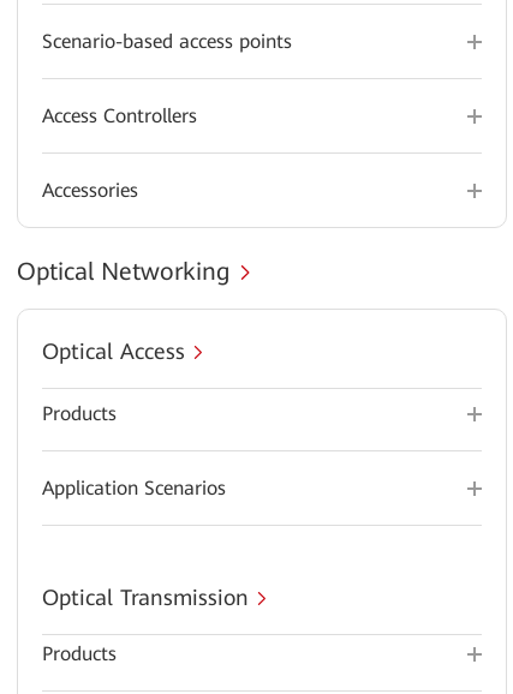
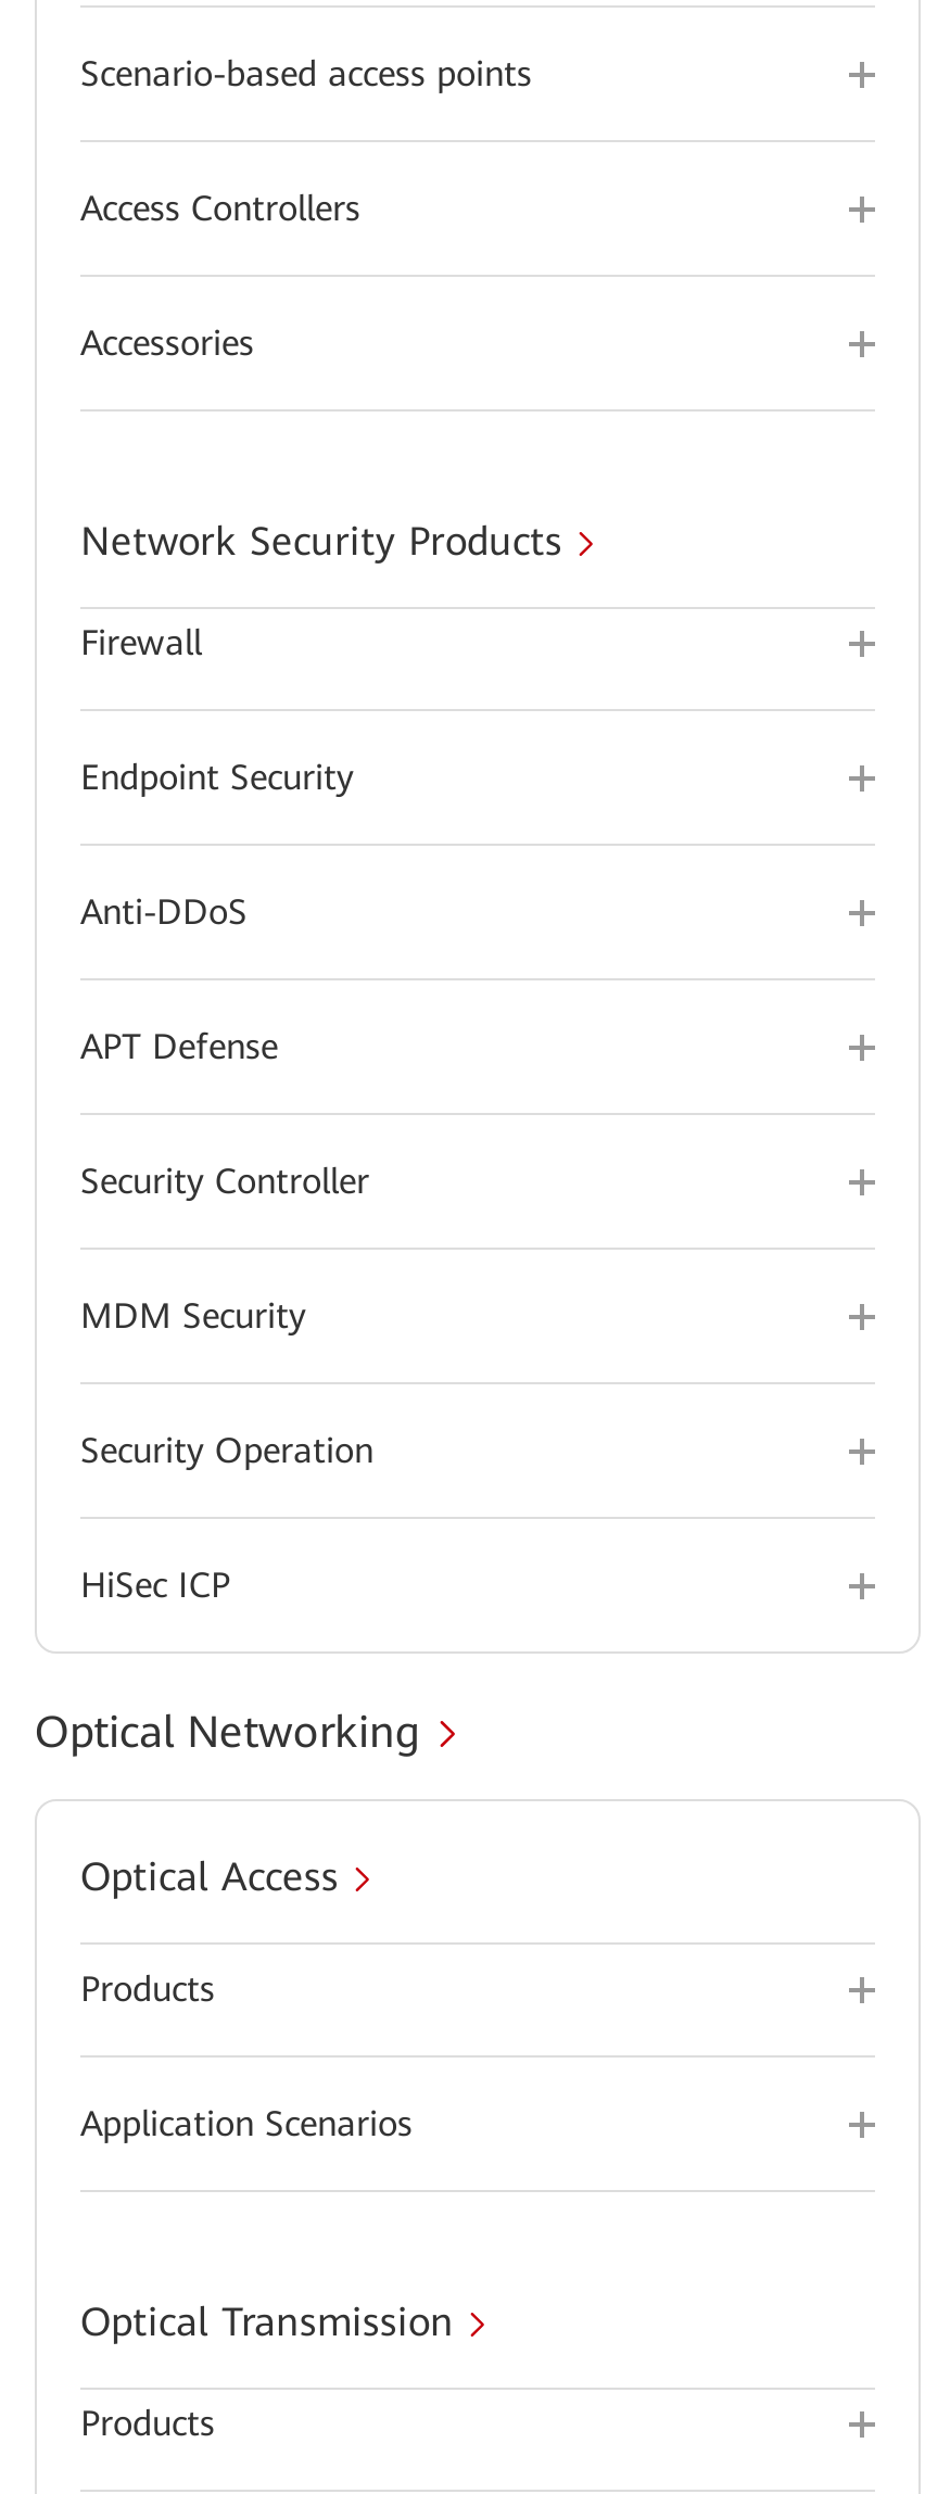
none -> [80,518,562,1606] Network Security Products | Firewall | Endpoint Security | Anti-DDoS | APT Defense | Security Controller | MDM Security | Security Operation | HiSec ICP

